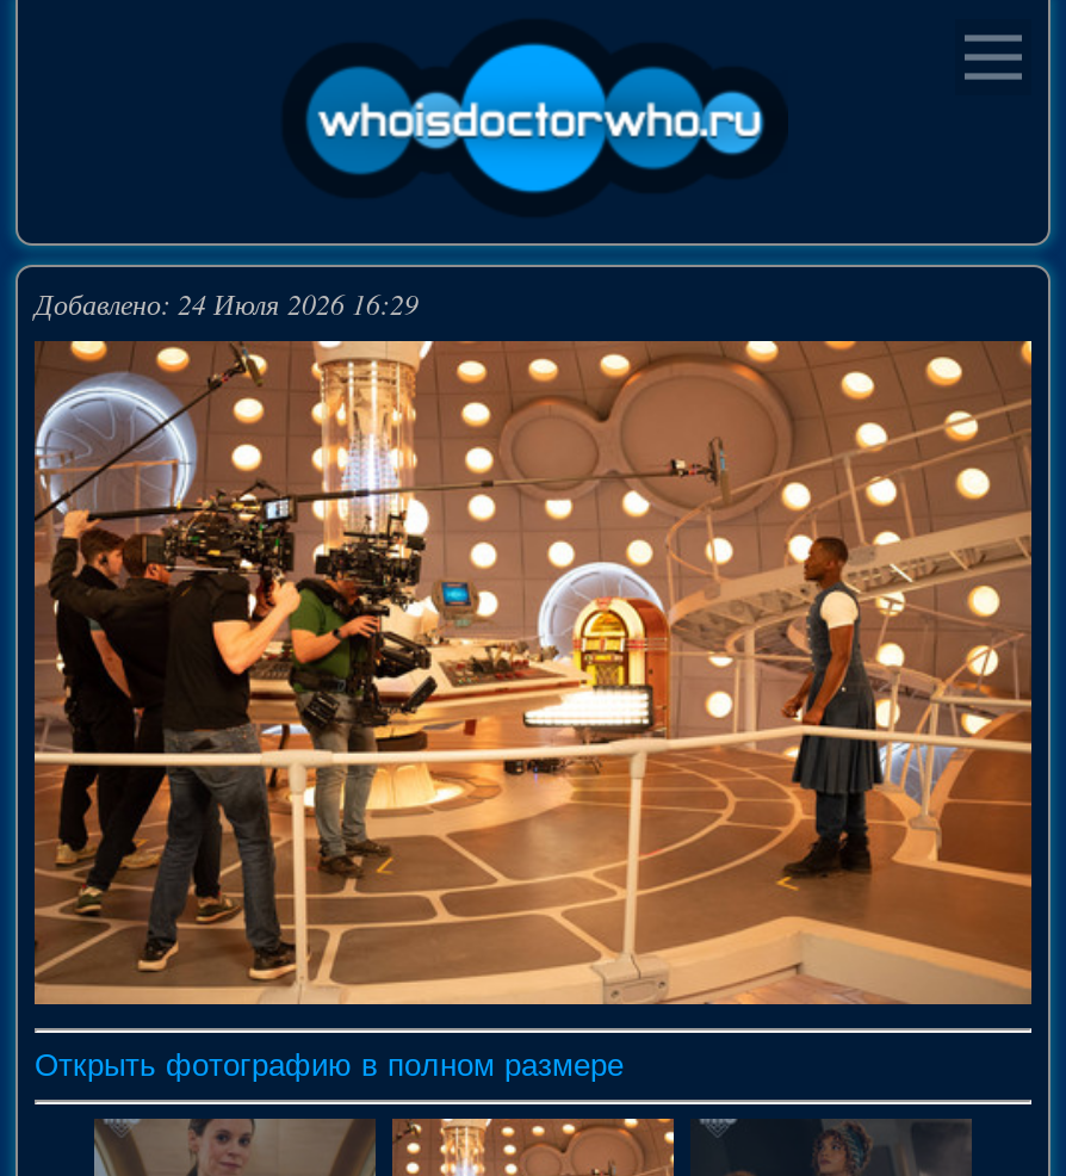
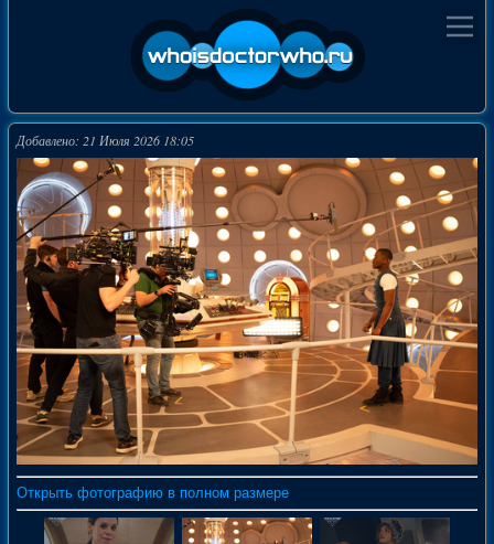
[35,284,419,322] Добавлено: 24 Июля 2026 16:29 -> [17,131,194,149] Добавлено: 21 Июля 2026 18:05

